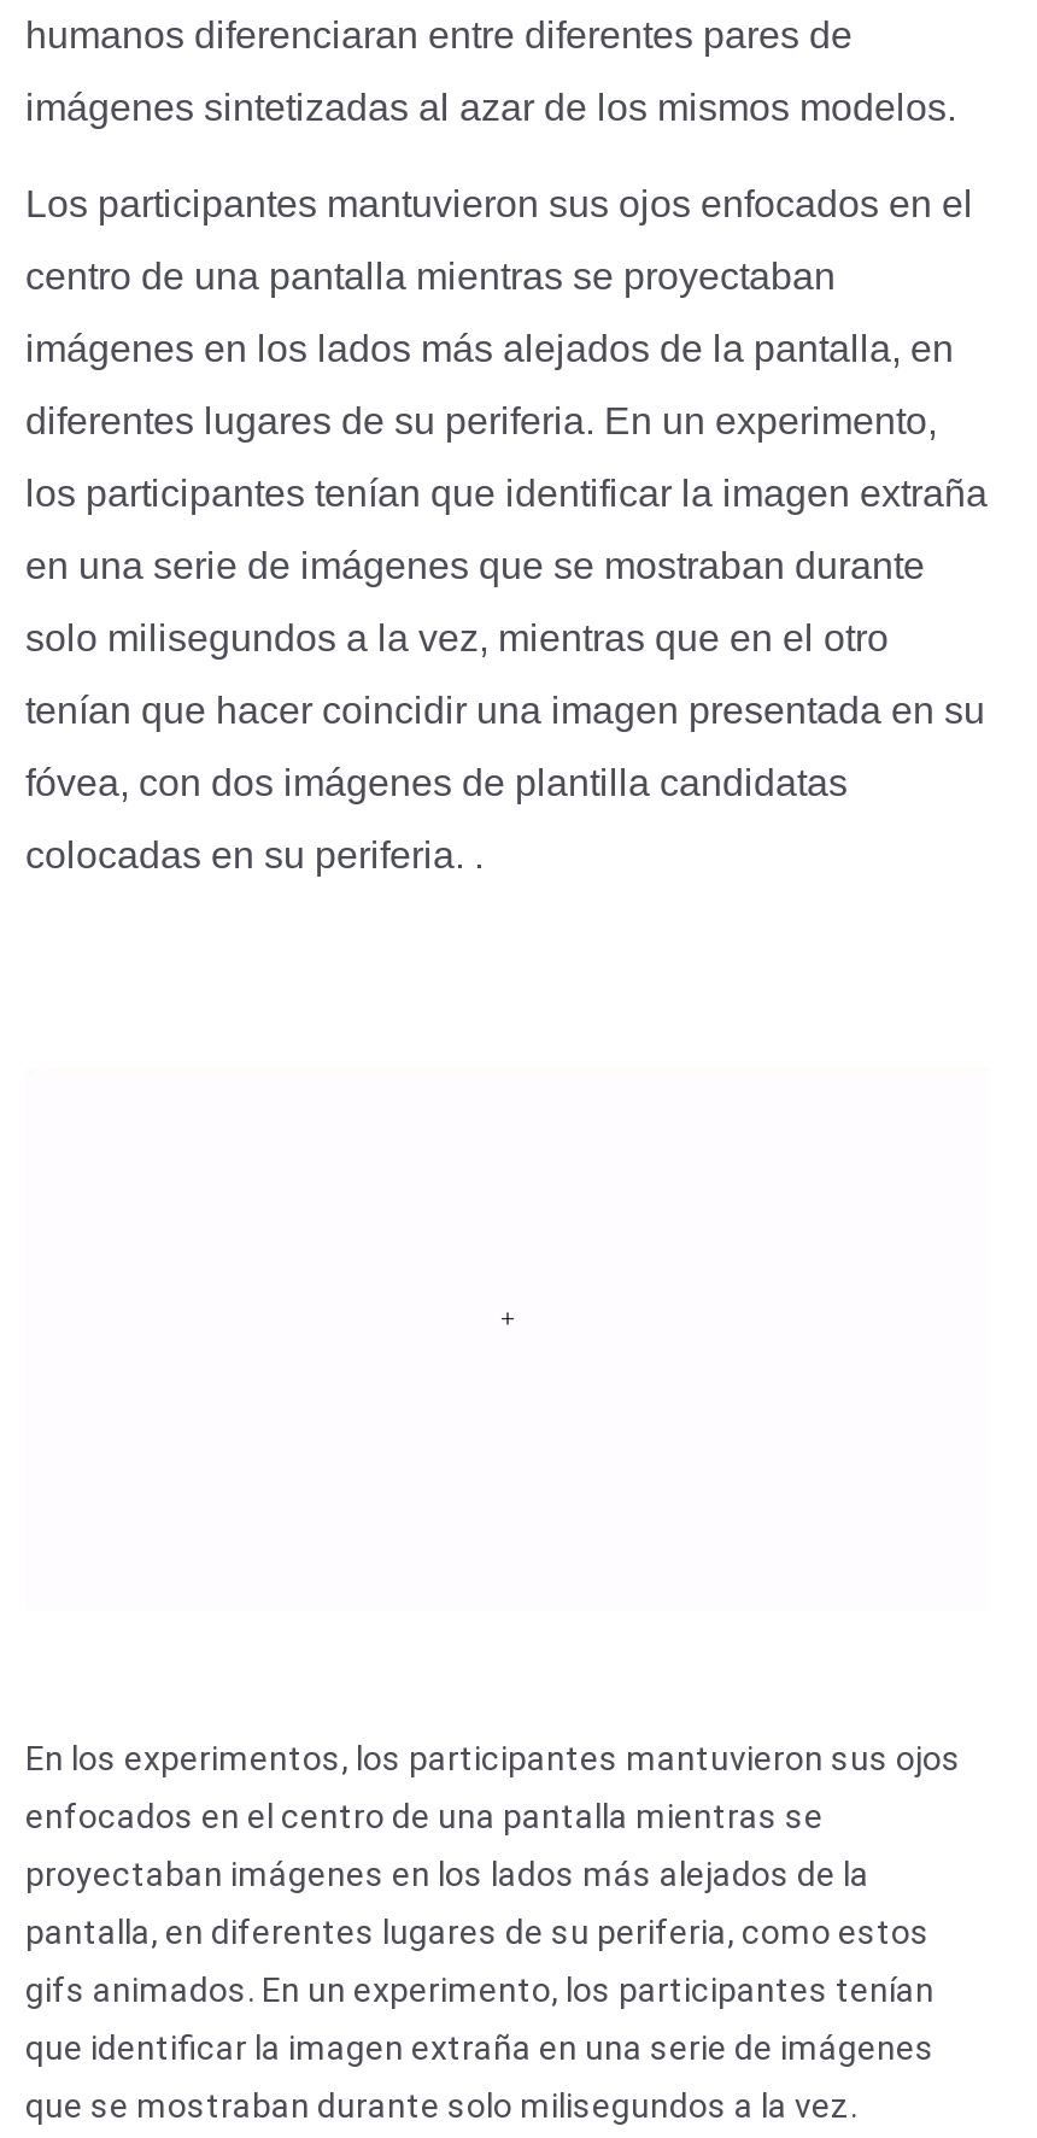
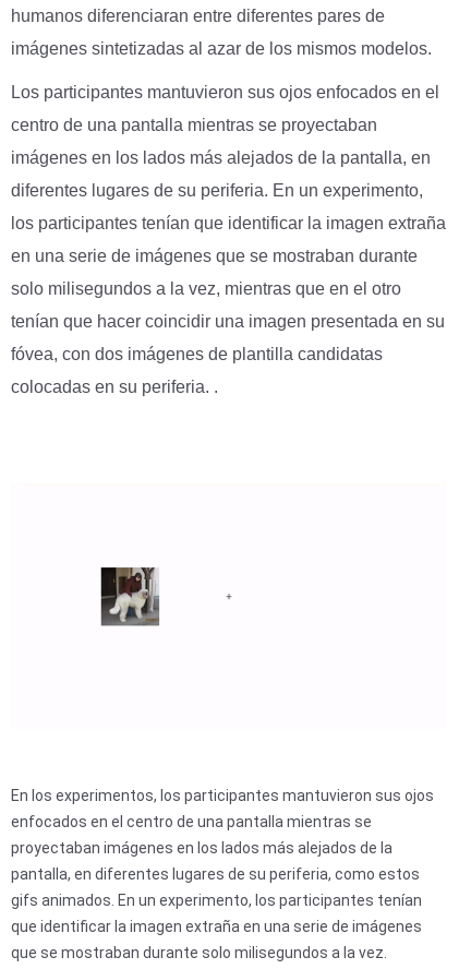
none -> [99,566,161,627] [image]

